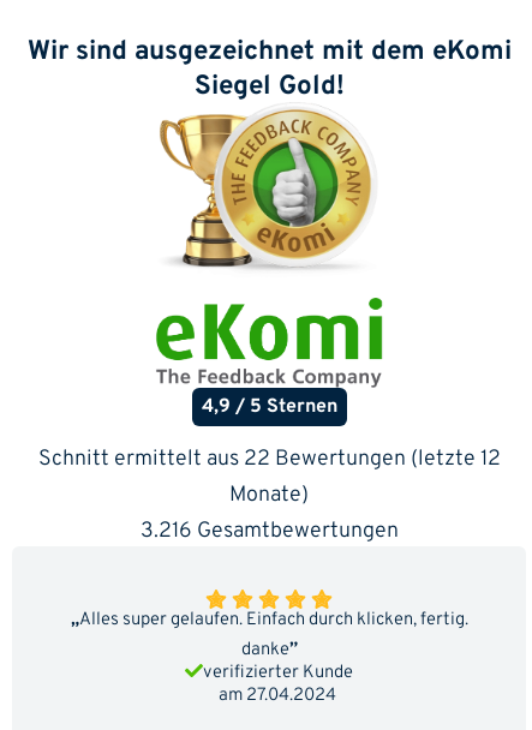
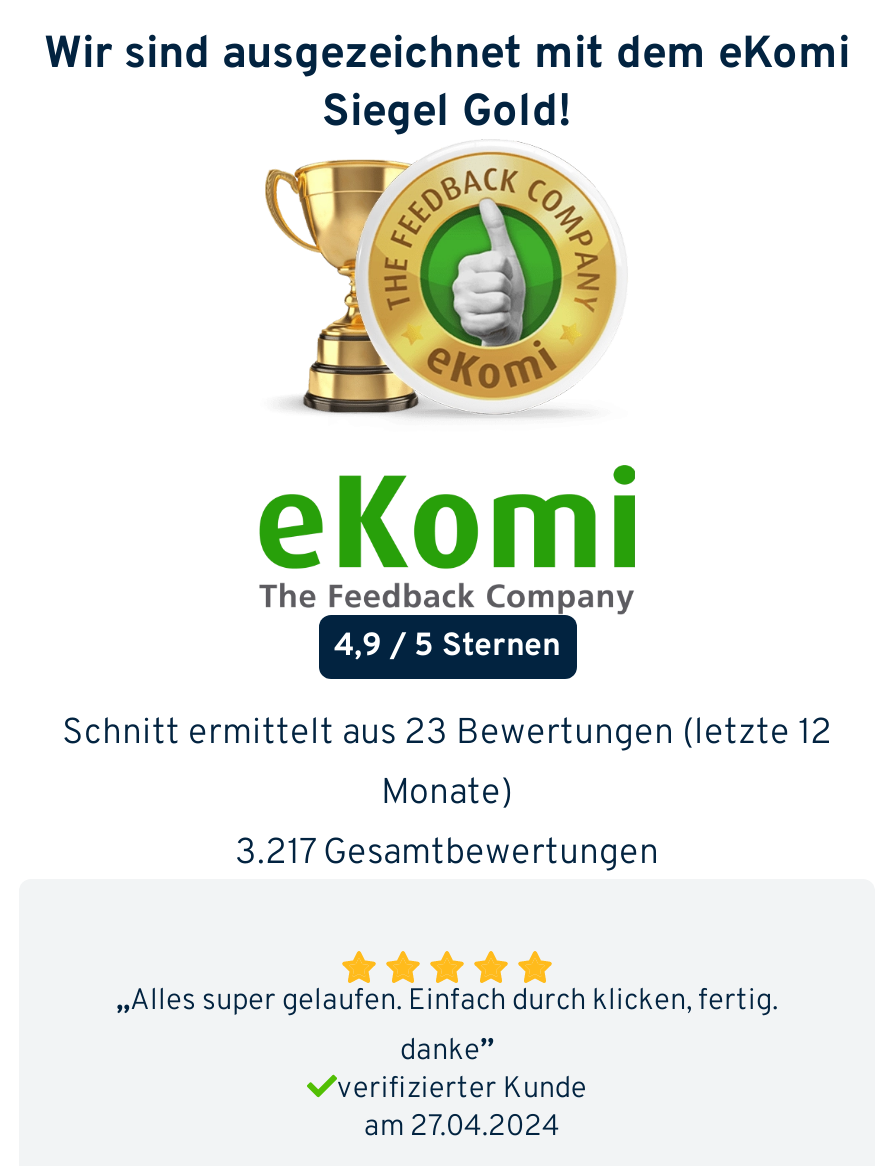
[38,445,500,473] Schnitt ermittelt aus 22 Bewertungen (letzte 12 -> [62,710,832,756] Schnitt ermittelt aus 23 Bewertungen (letzte 12
[140,517,398,545] 3.216 Gesamtbewertungen -> [235,830,659,876] 3.217 Gesamtbewertungen

